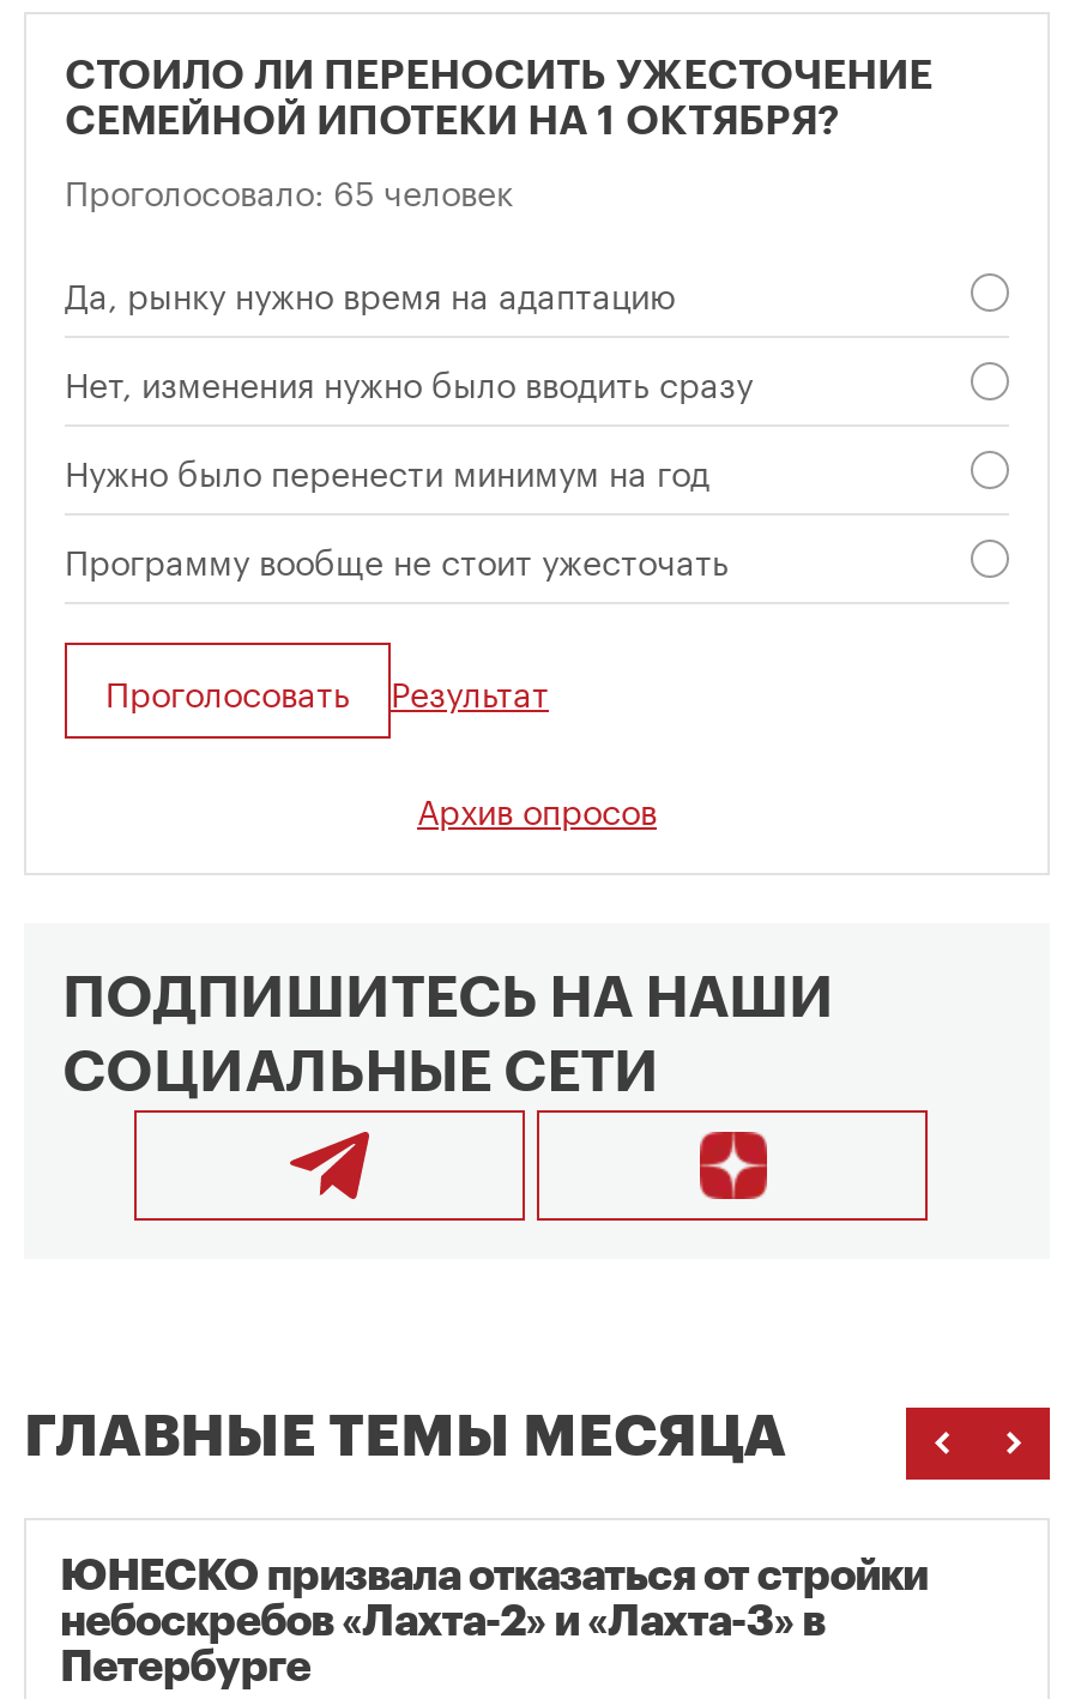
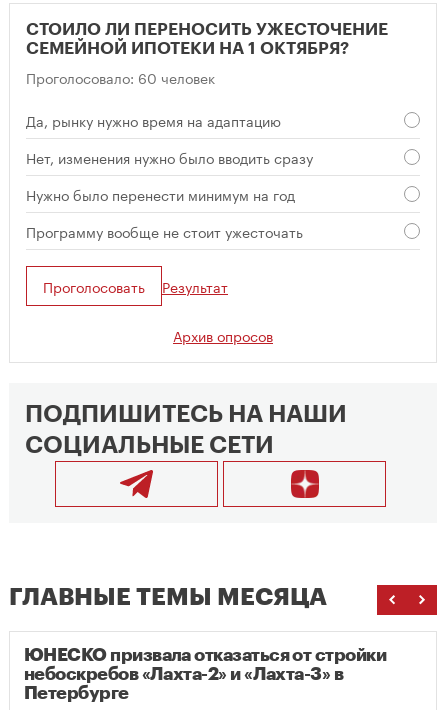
[65,163,513,216] Проголосовало: 65 человек -> [26,66,215,88] Проголосовало: 60 человек

